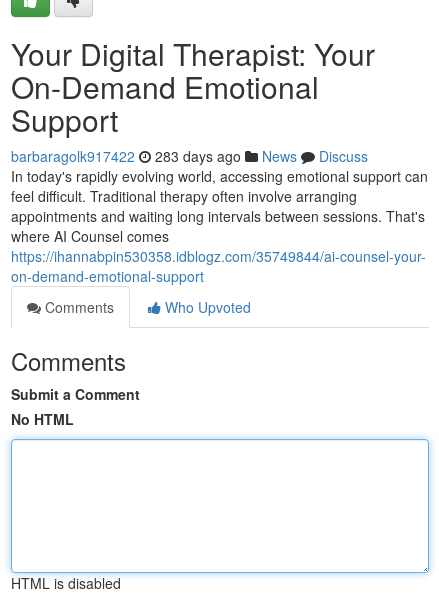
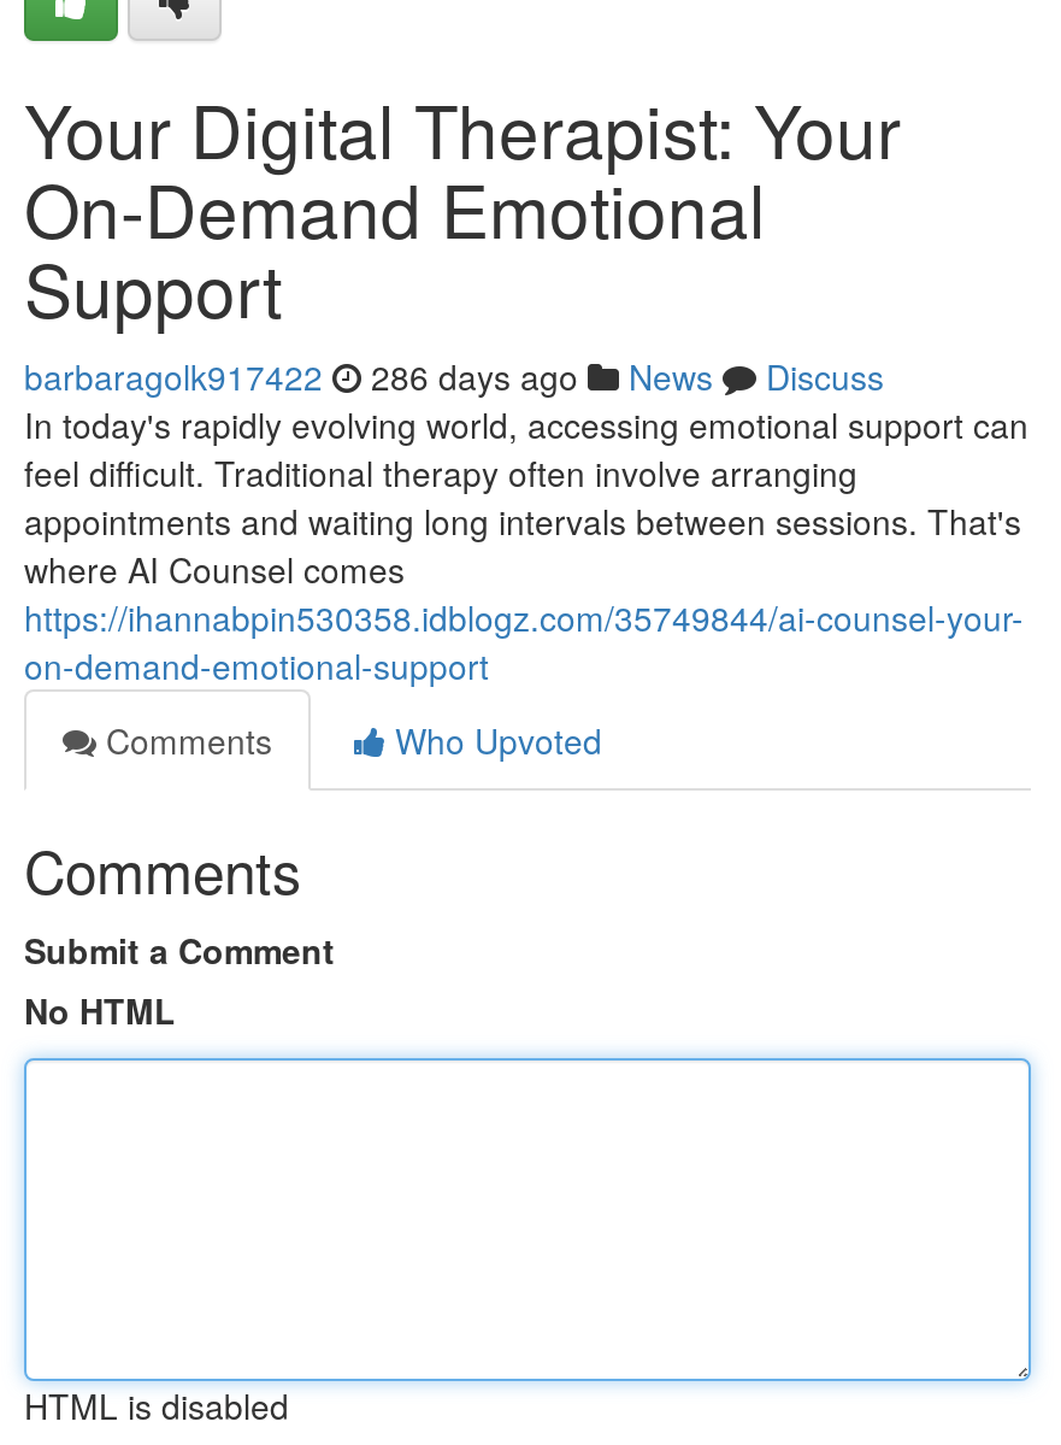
[11,146,368,166] barbaragolk917422 283 days ago News Discuss -> [24,352,884,400] barbaragolk917422 286 days ago News Discuss

